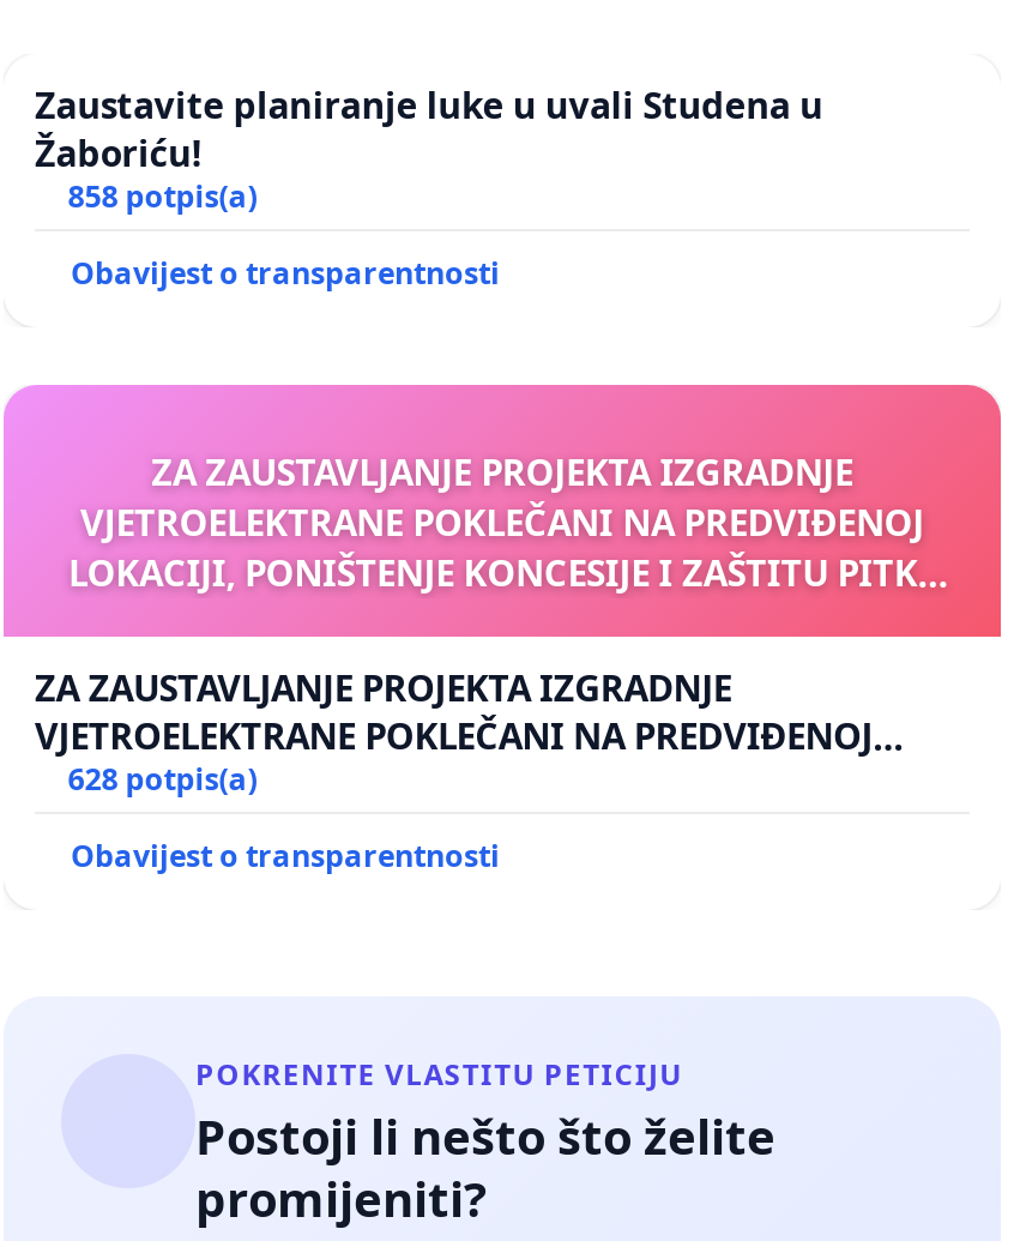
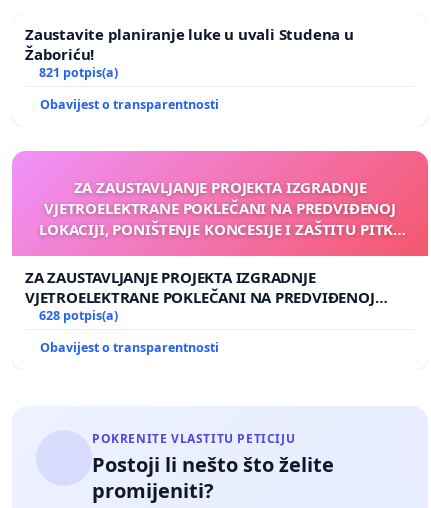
[68,177,257,218] 858 potpis(a) -> [39,64,118,81] 821 potpis(a)

